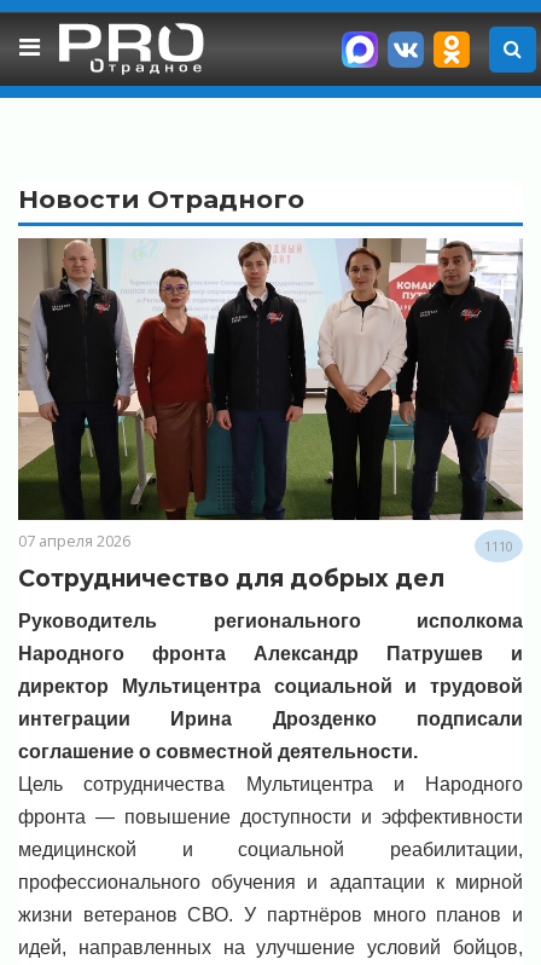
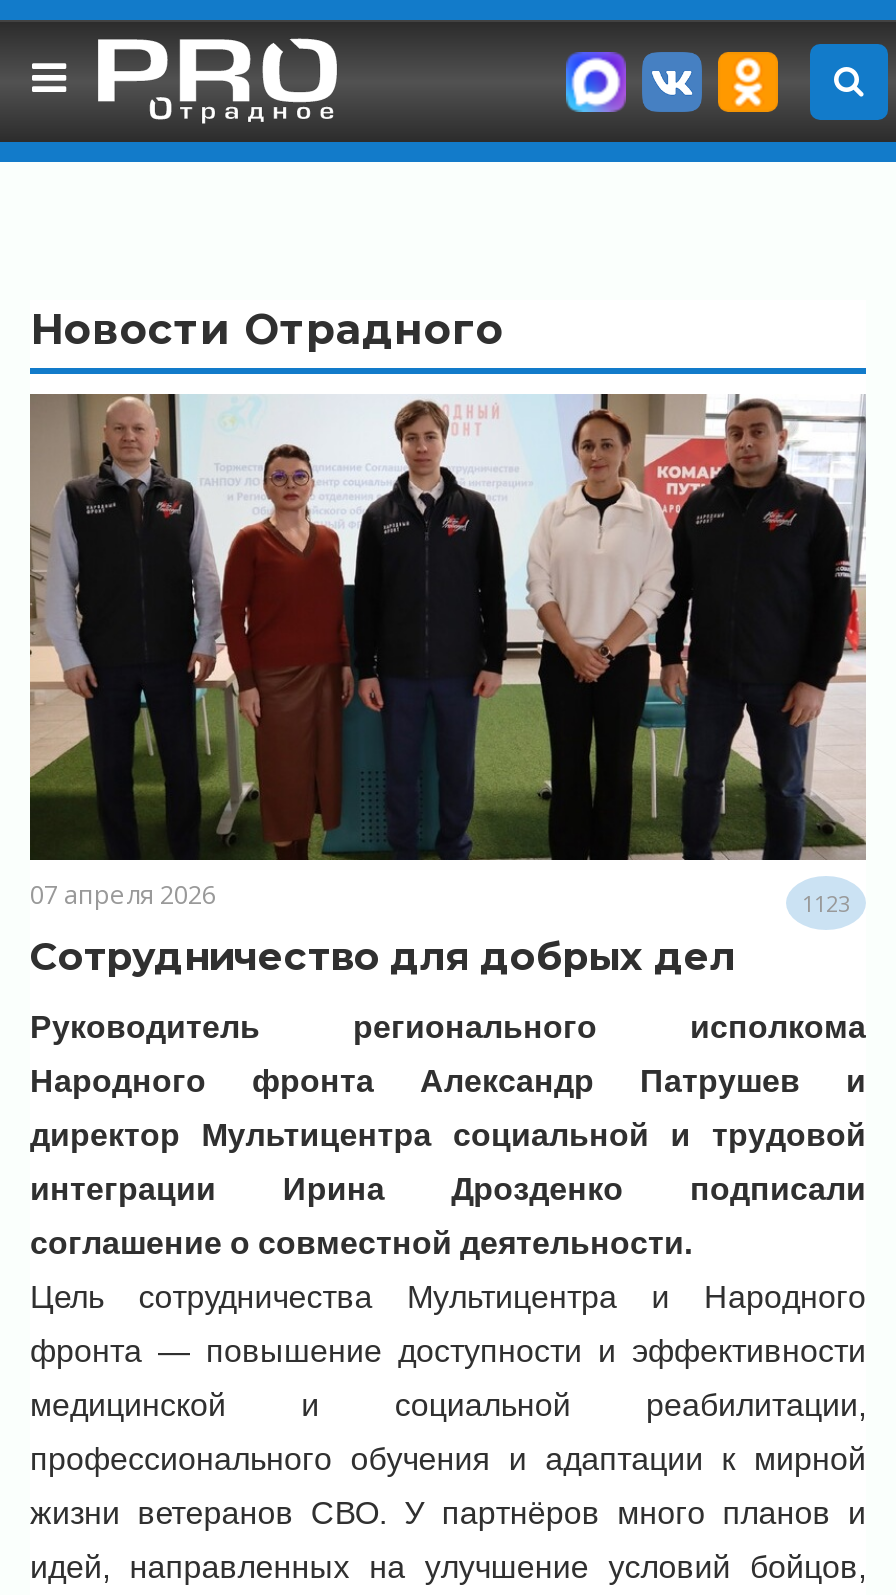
[484,536,513,554] 1110 -> [802,887,850,917] 1123

